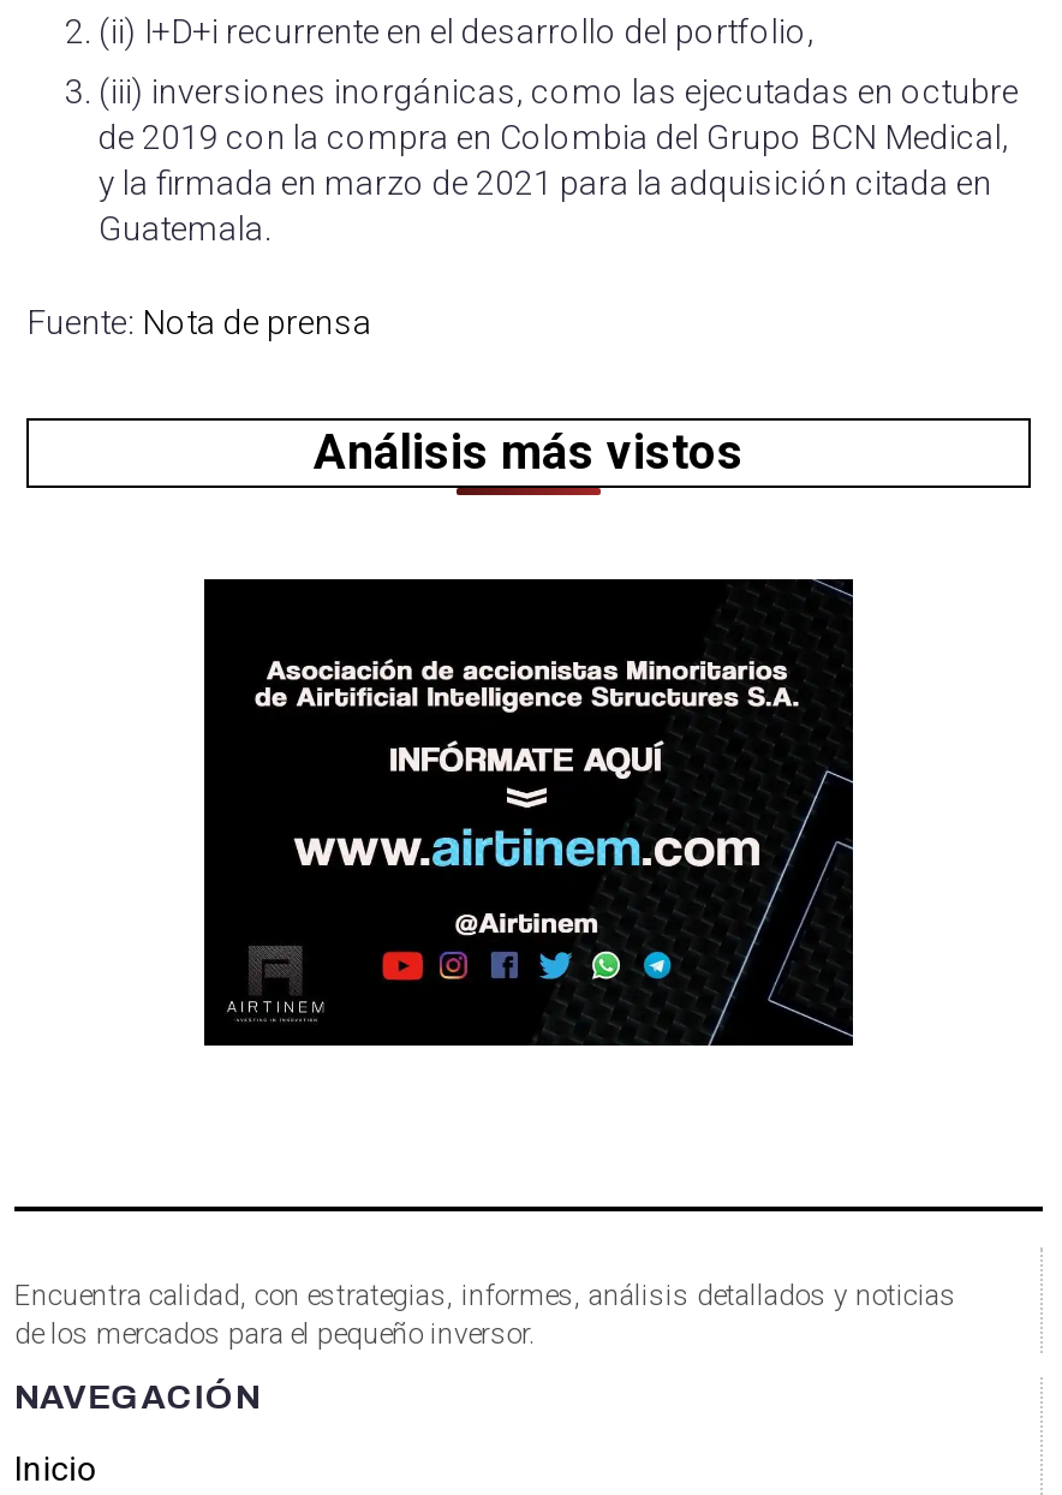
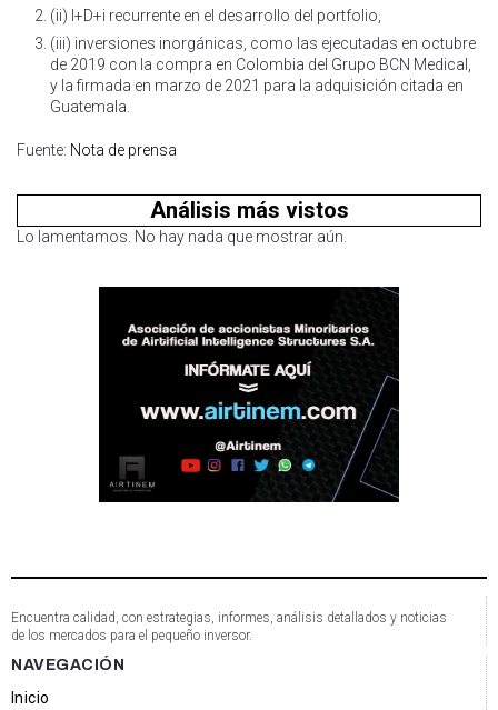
none -> [17,227,347,245] Lo lamentamos. No hay nada que mostrar aún.

